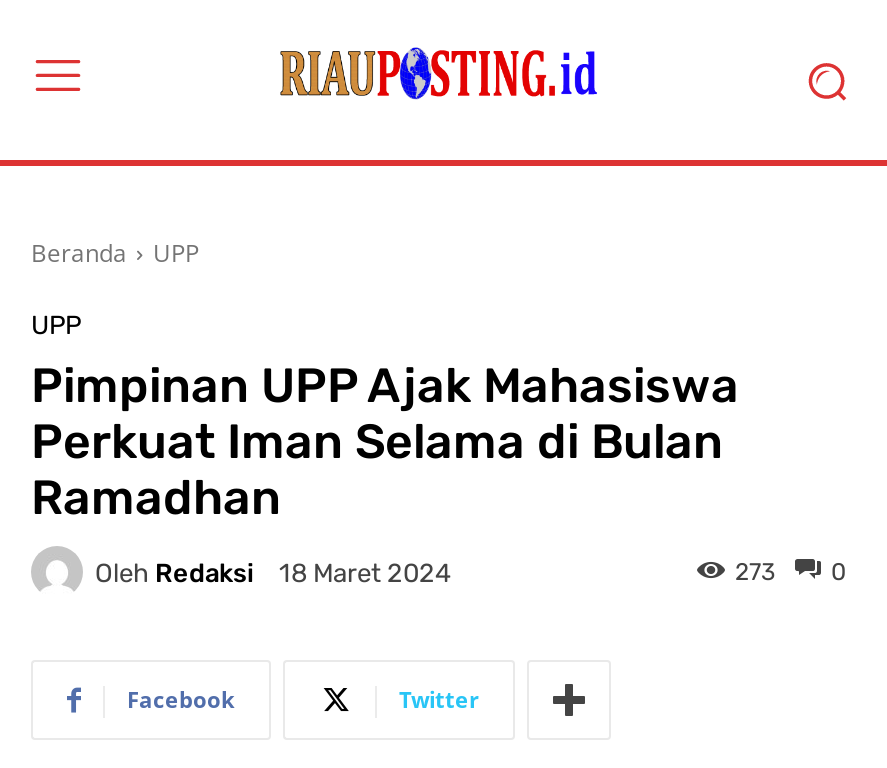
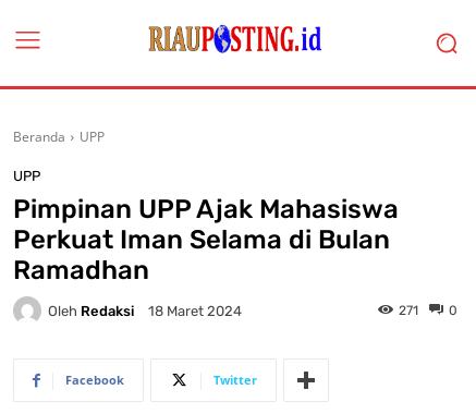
[735,558,847,586] 273 0 -> [399,303,457,318] 271 0

